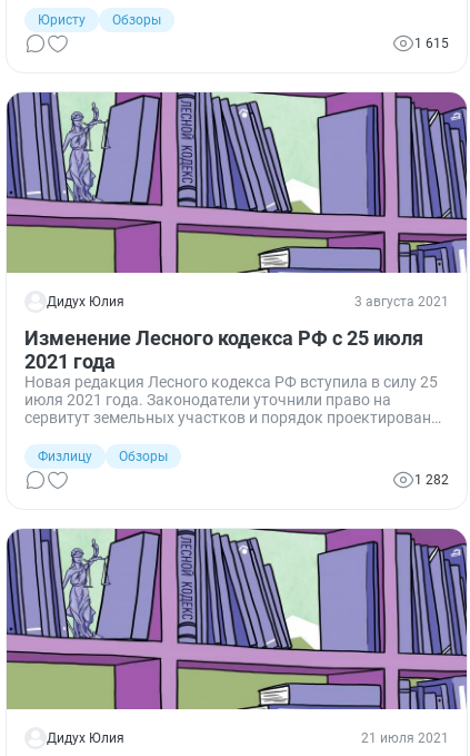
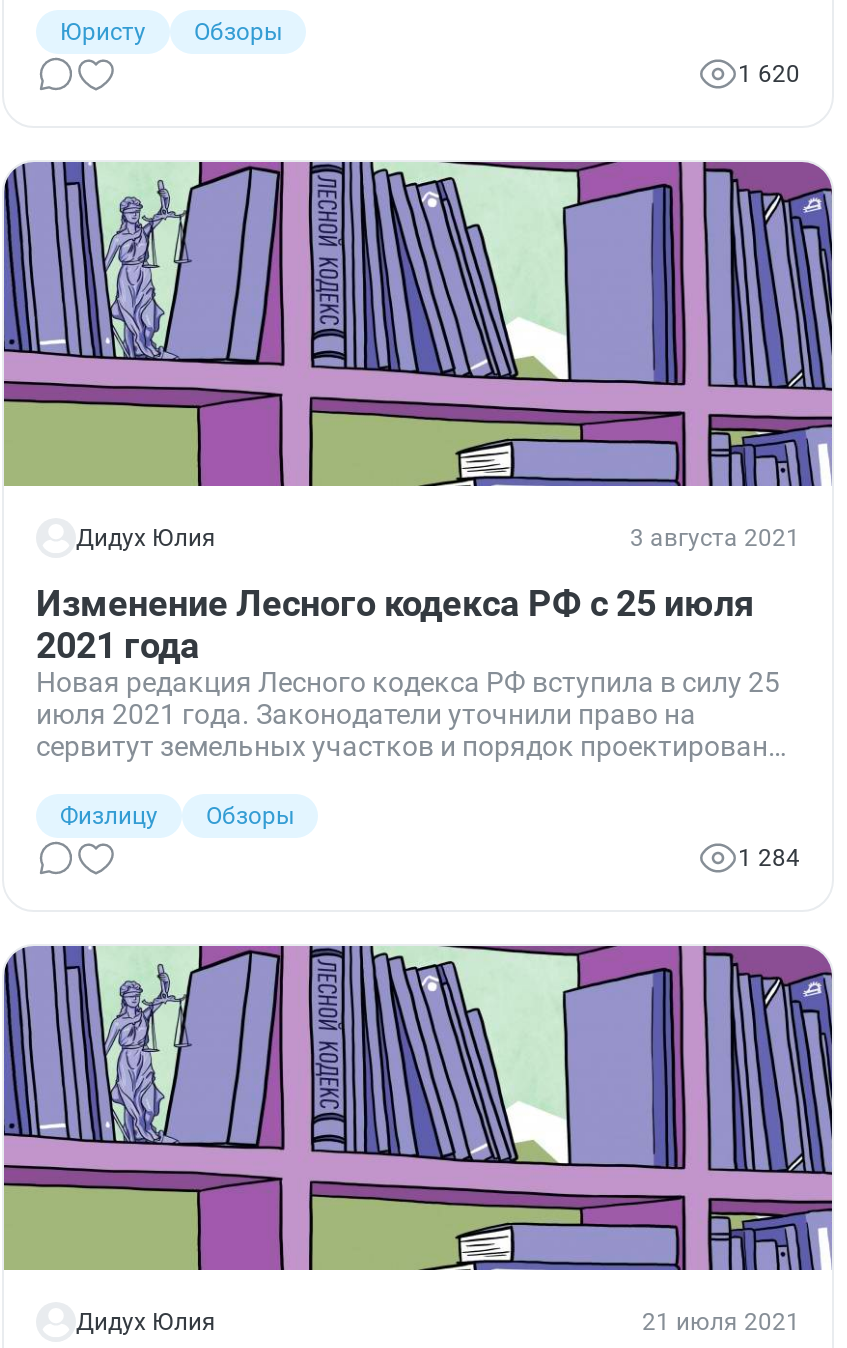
[414,36,449,51] 1 615 -> [738,60,800,88] 1 620
[414,472,449,488] 1 282 -> [738,844,800,872] 1 284

